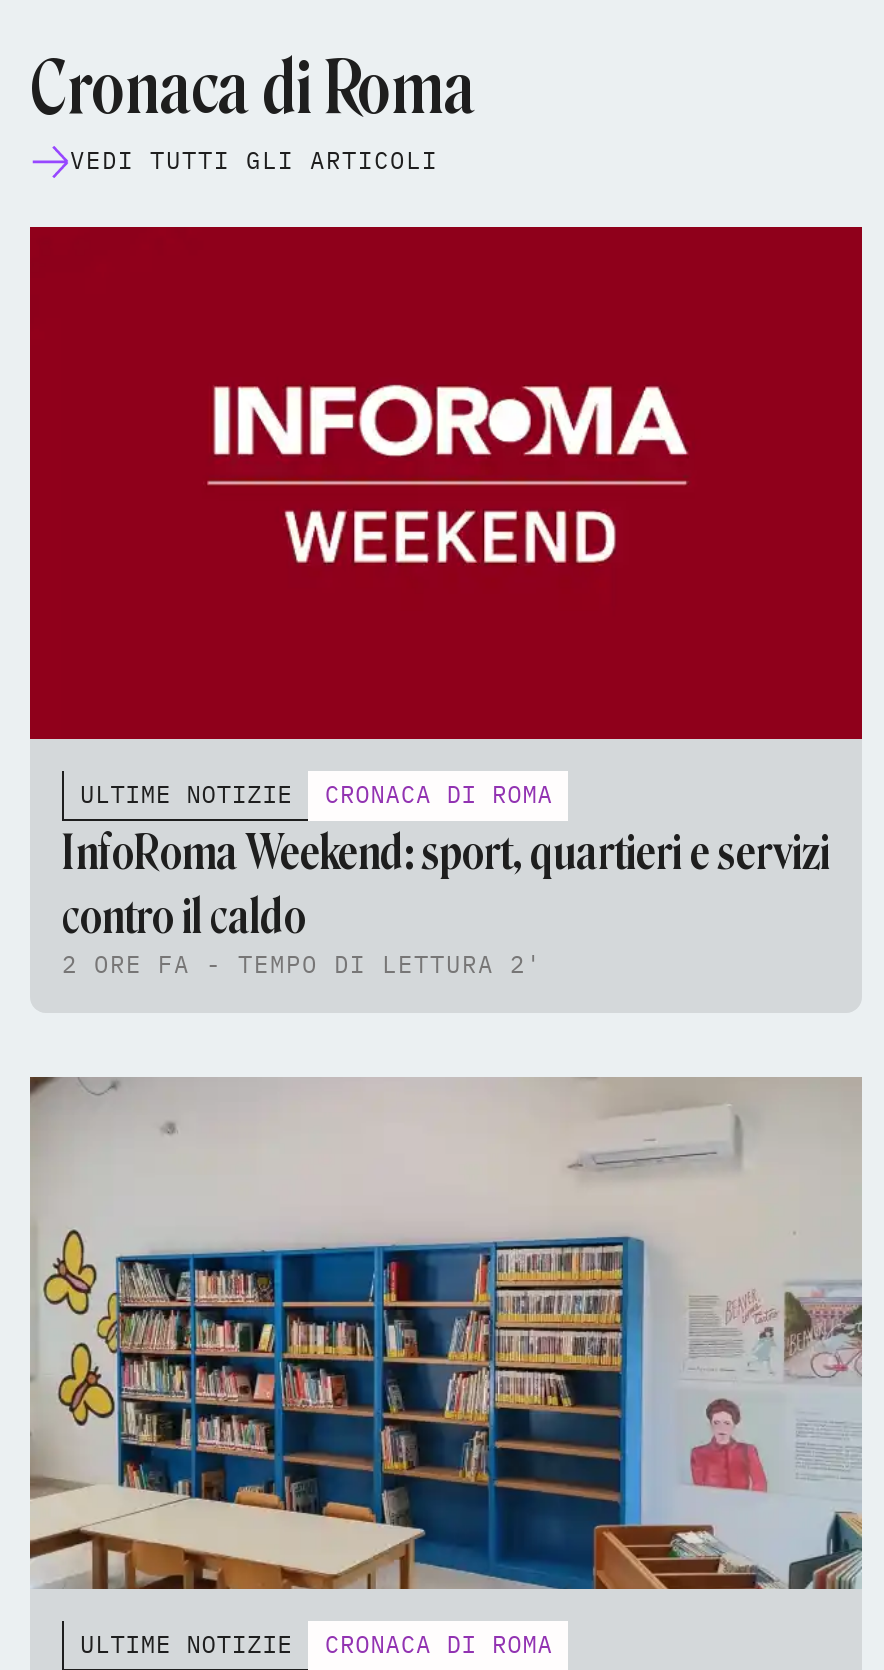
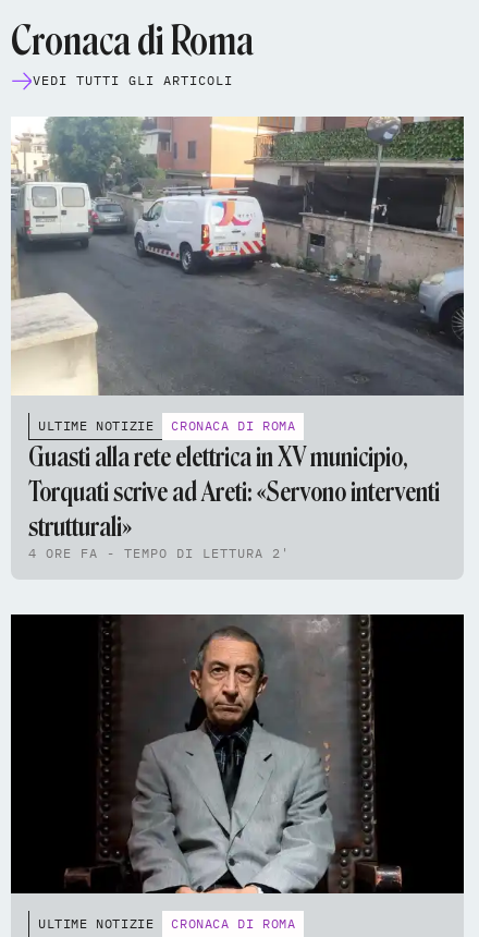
[28,224,864,742] [image] -> [10,115,465,397] [image]
[62,824,830,980] InfoRoma Weekend: sport, quartieri e servizi | contro il caldo | 2 ORE FA - TEMPO DI LETTURA 2' -> [28,441,440,561] Guasti alla rete elettrica in XV municipio, | Torquati scrive ad Areti: «Servono interventi | strutturali» | 4 ORE FA - TEMPO DI LETTURA 2'
[28,1078,864,1590] [image] -> [10,614,465,895] [image]

